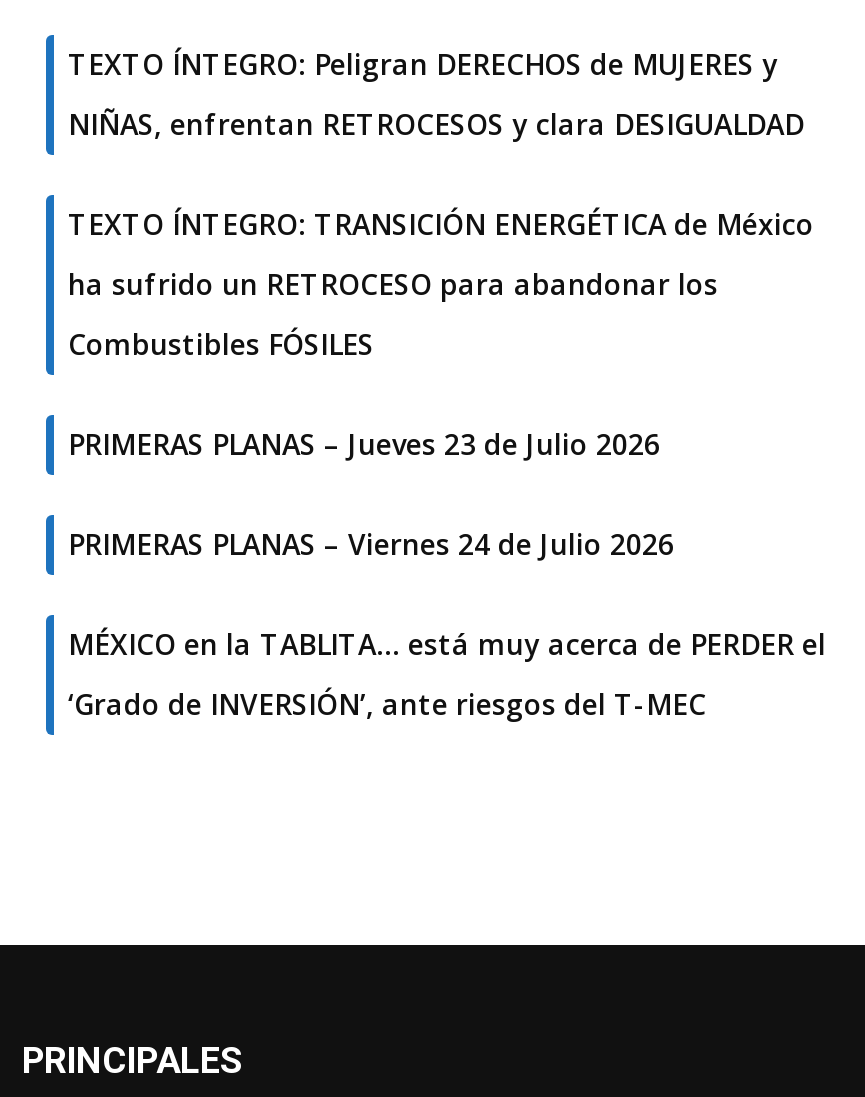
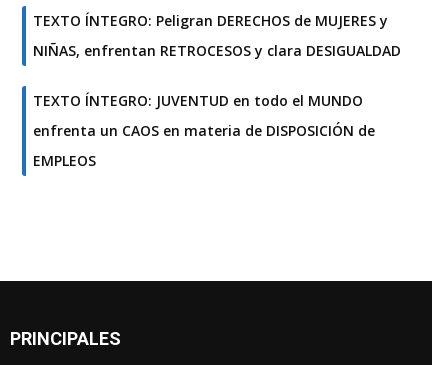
[68,205,826,723] TEXTO ÍNTEGRO: TRANSICIÓN ENERGÉTICA de México | ha sufrido un RETROCESO para abandonar los | Combustibles FÓSILES | PRIMERAS PLANAS – Jueves 23 de Julio 2026 | PRIMERAS PLANAS – Viernes 24 de Julio 2026 | MÉXICO en la TABLITA… está muy acerca de PERDER el | ‘Grado de INVERSIÓN’, ante riesgos del T-MEC -> [33,91,375,170] TEXTO ÍNTEGRO: JUVENTUD en todo el MUNDO | enfrenta un CAOS en materia de DISPOSICIÓN de | EMPLEOS

